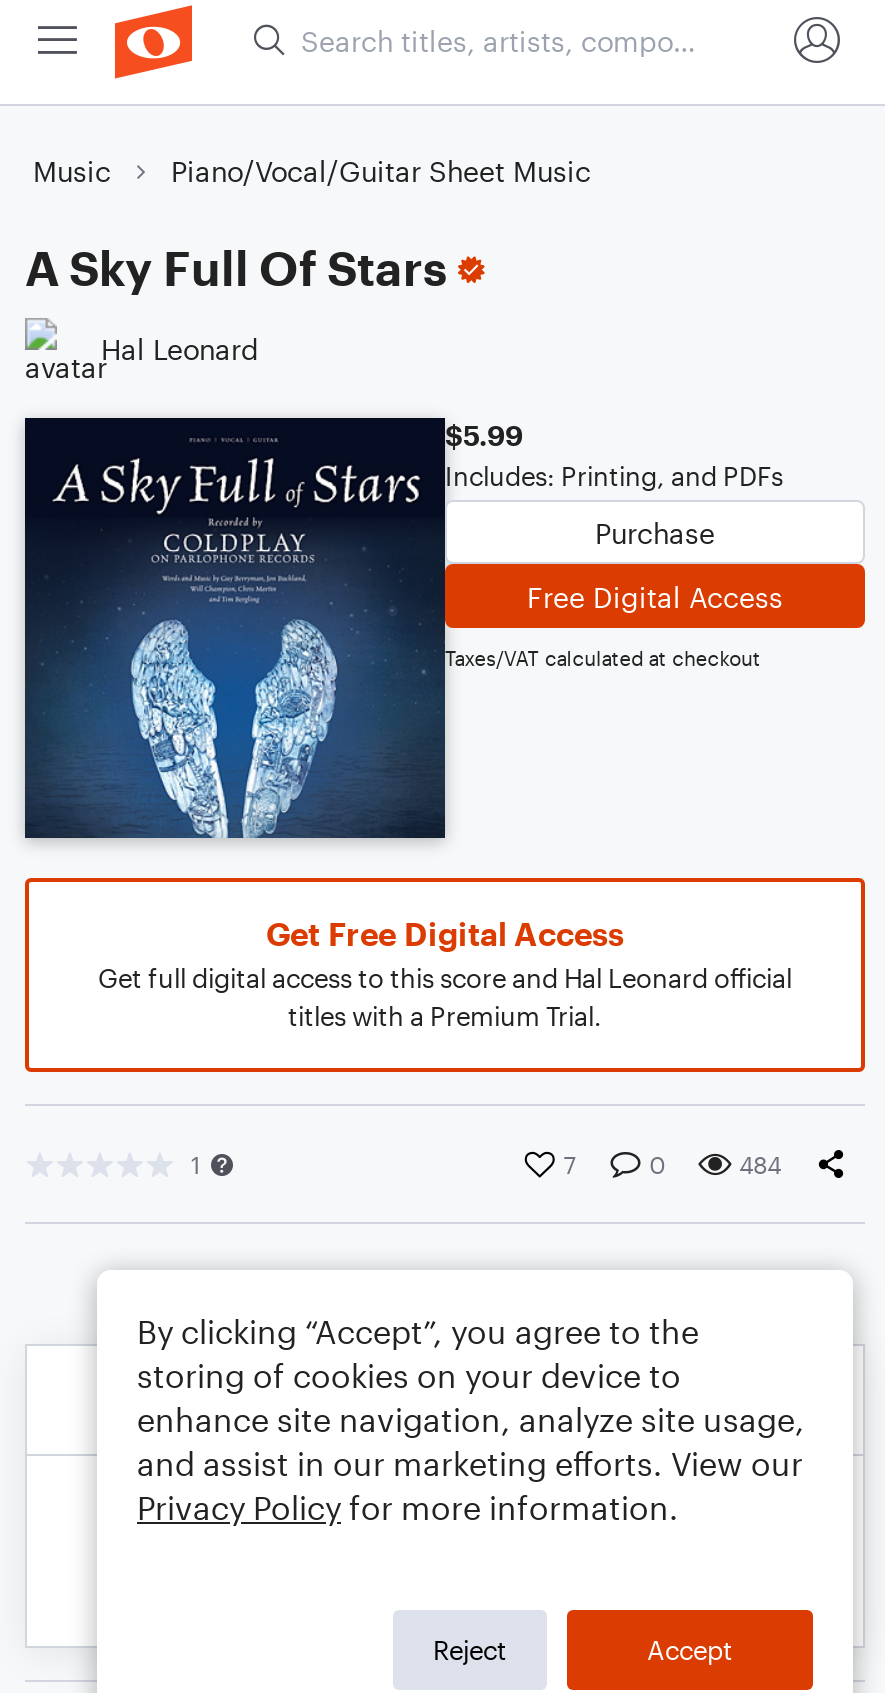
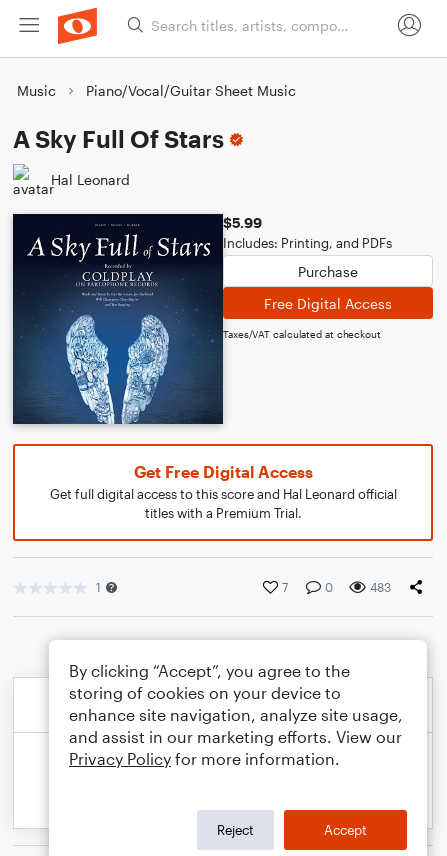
[739,1149,781,1177] 484 -> [370,579,391,593] 483

